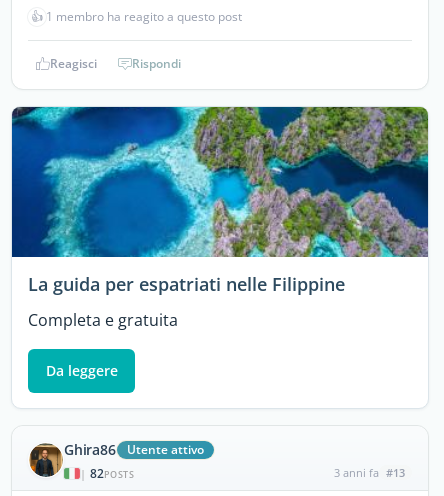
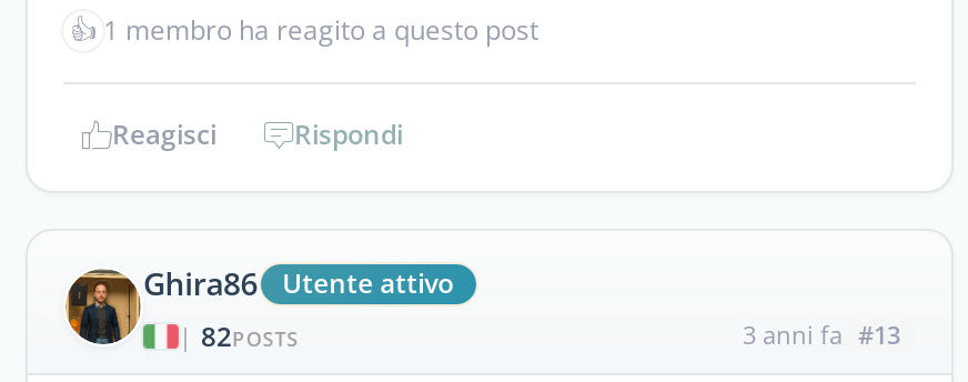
[11,106,429,380] [image] | La guida per espatriati nelle Filippine | Completa e gratuita | Da leggere -> none

